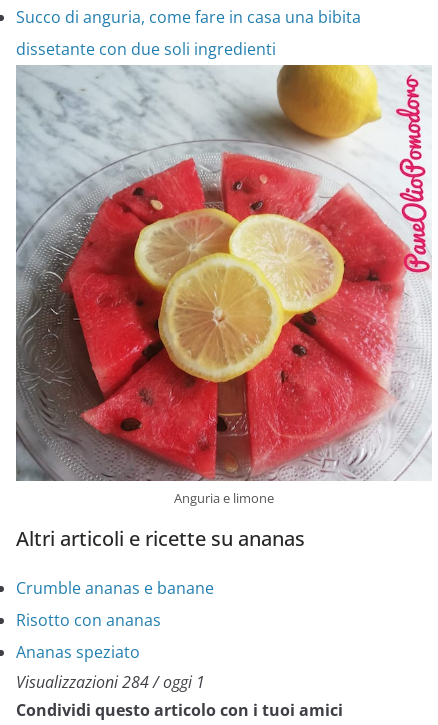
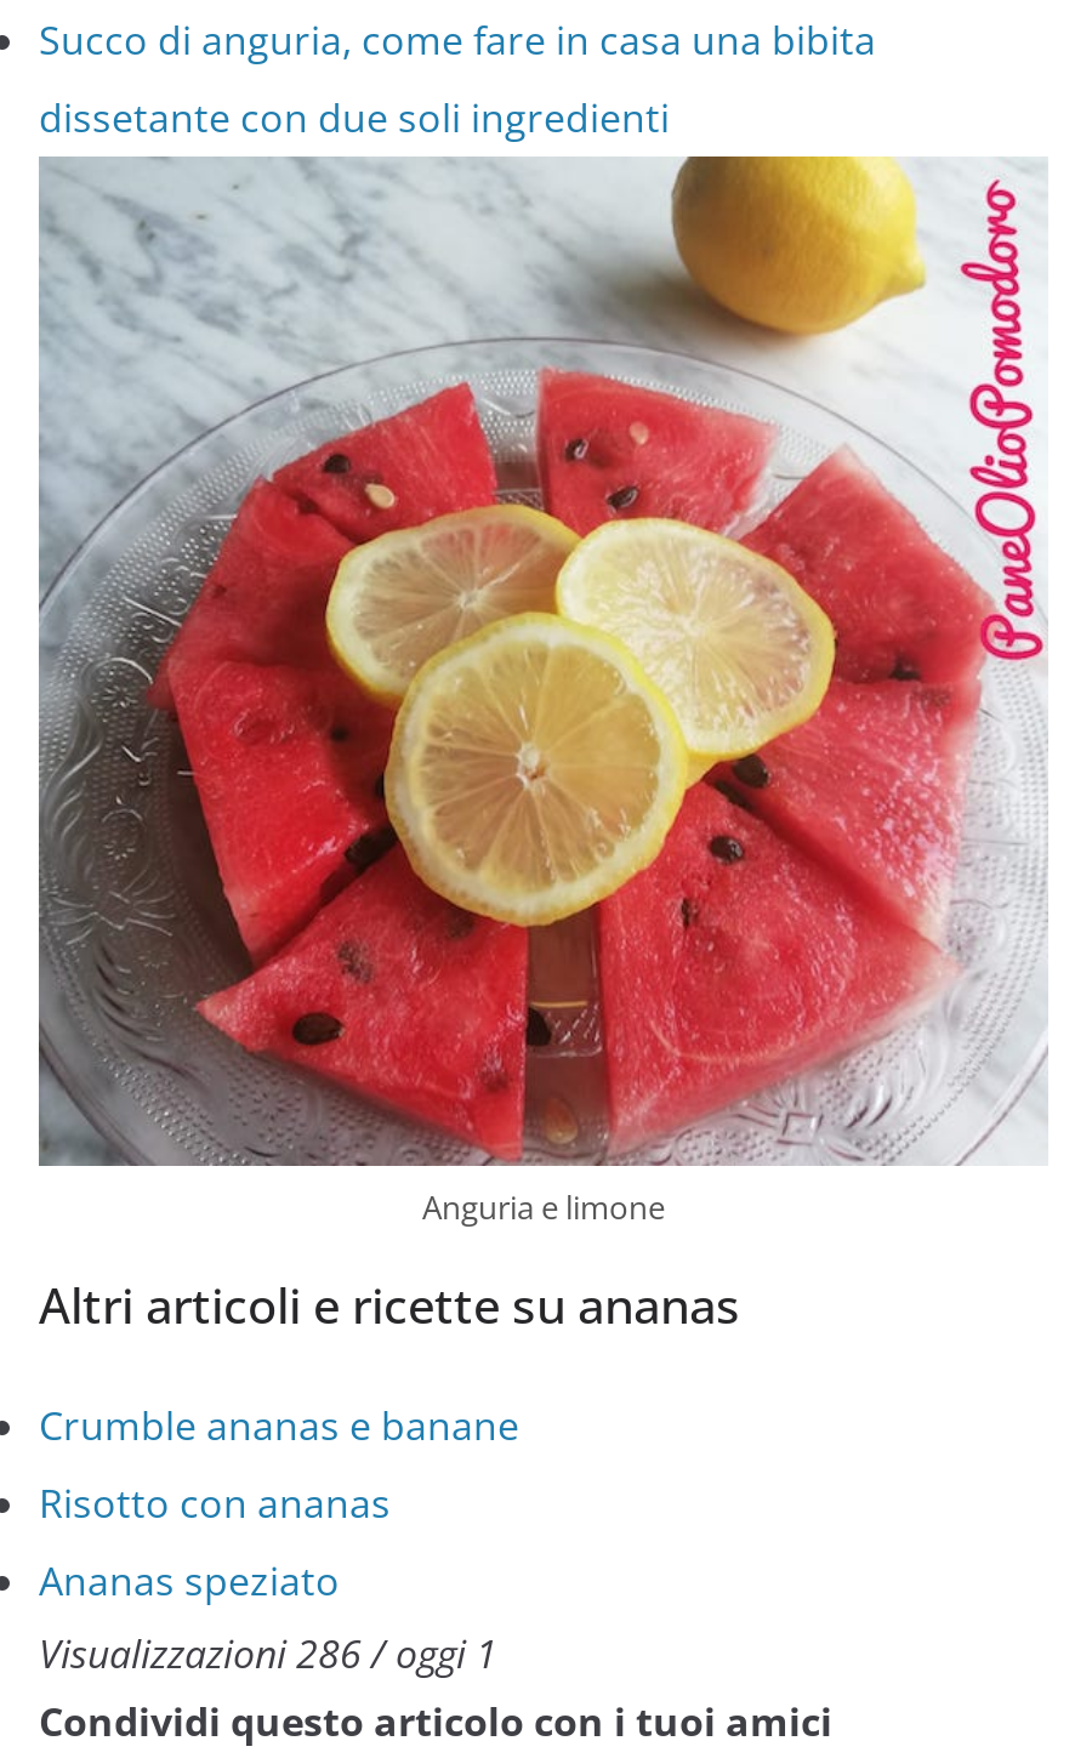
[16,671,205,693] Visualizzazioni 284 / oggi 1 -> [39,1627,497,1680] Visualizzazioni 286 / oggi 1

